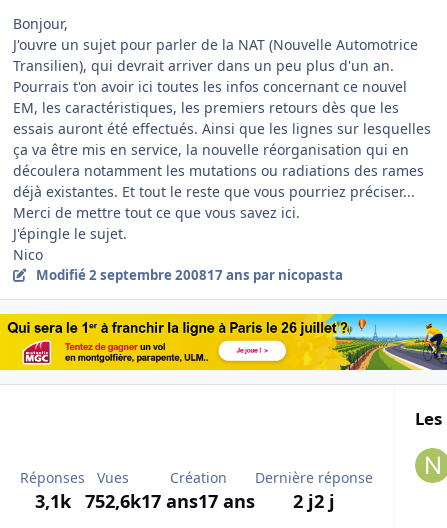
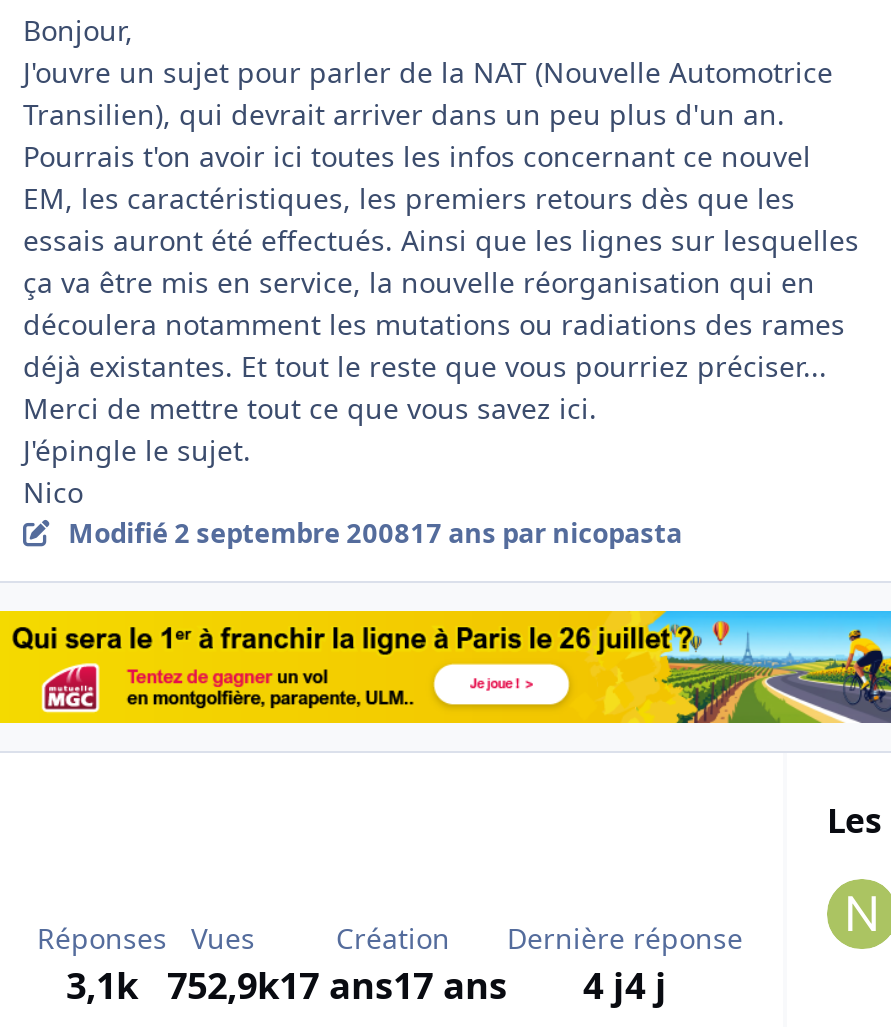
[85,489,141,513] 752,6k -> [167,961,279,1009] 752,9k
[293,489,335,513] 2 j 2 j -> [583,961,667,1009] 4 j 4 j

